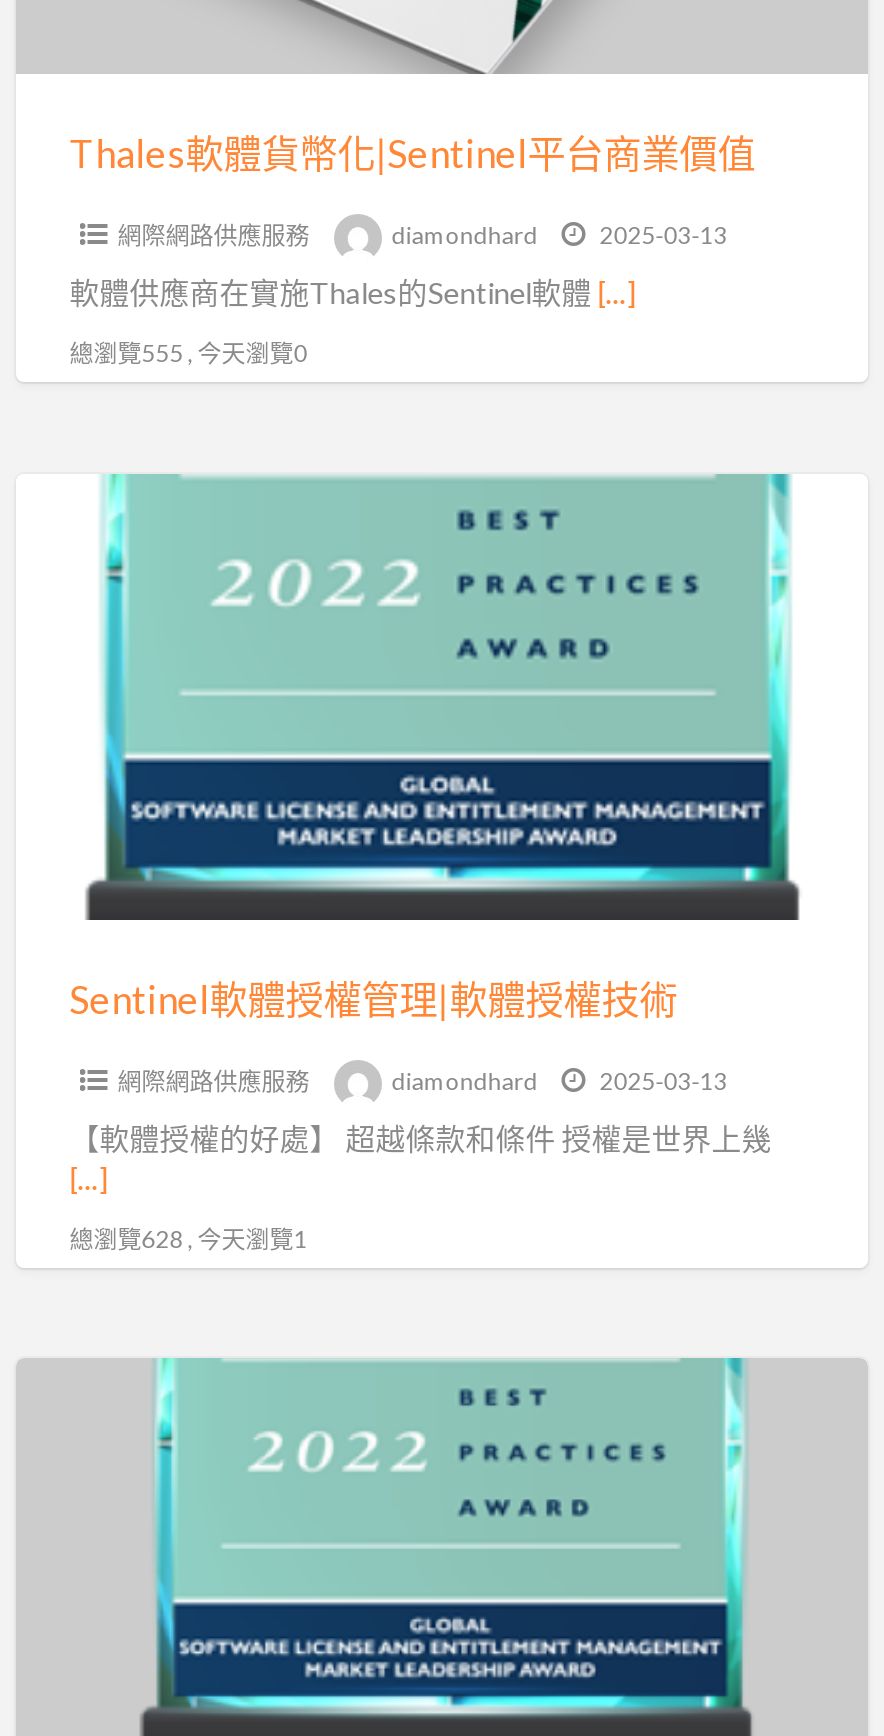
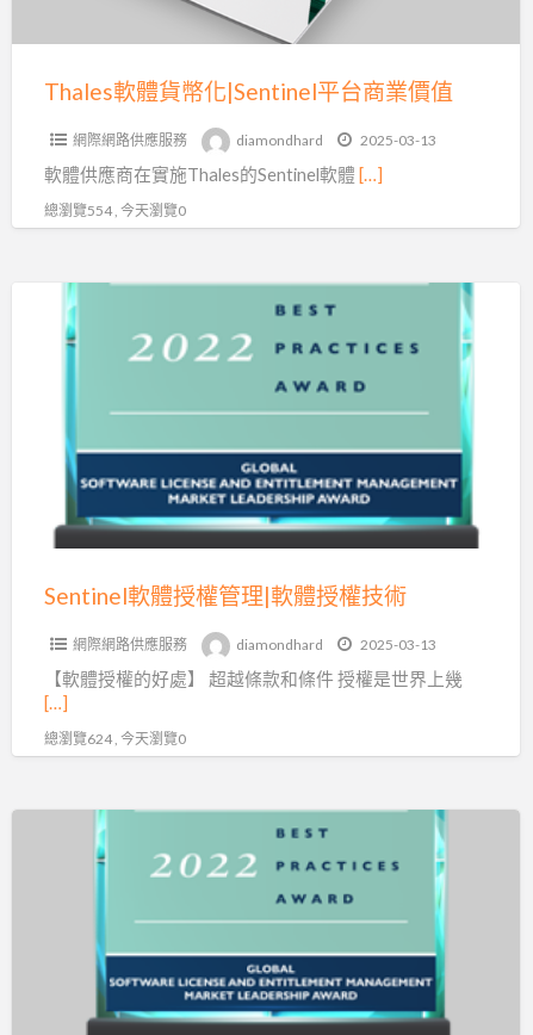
[69,339,307,369] 總瀏覽555 , 今天瀏覽0 -> [44,202,186,220] 總瀏覽554 , 今天瀏覽0
[69,1225,307,1255] 總瀏覽628 , 今天瀏覽1 -> [44,730,186,748] 總瀏覽624 , 今天瀏覽0

